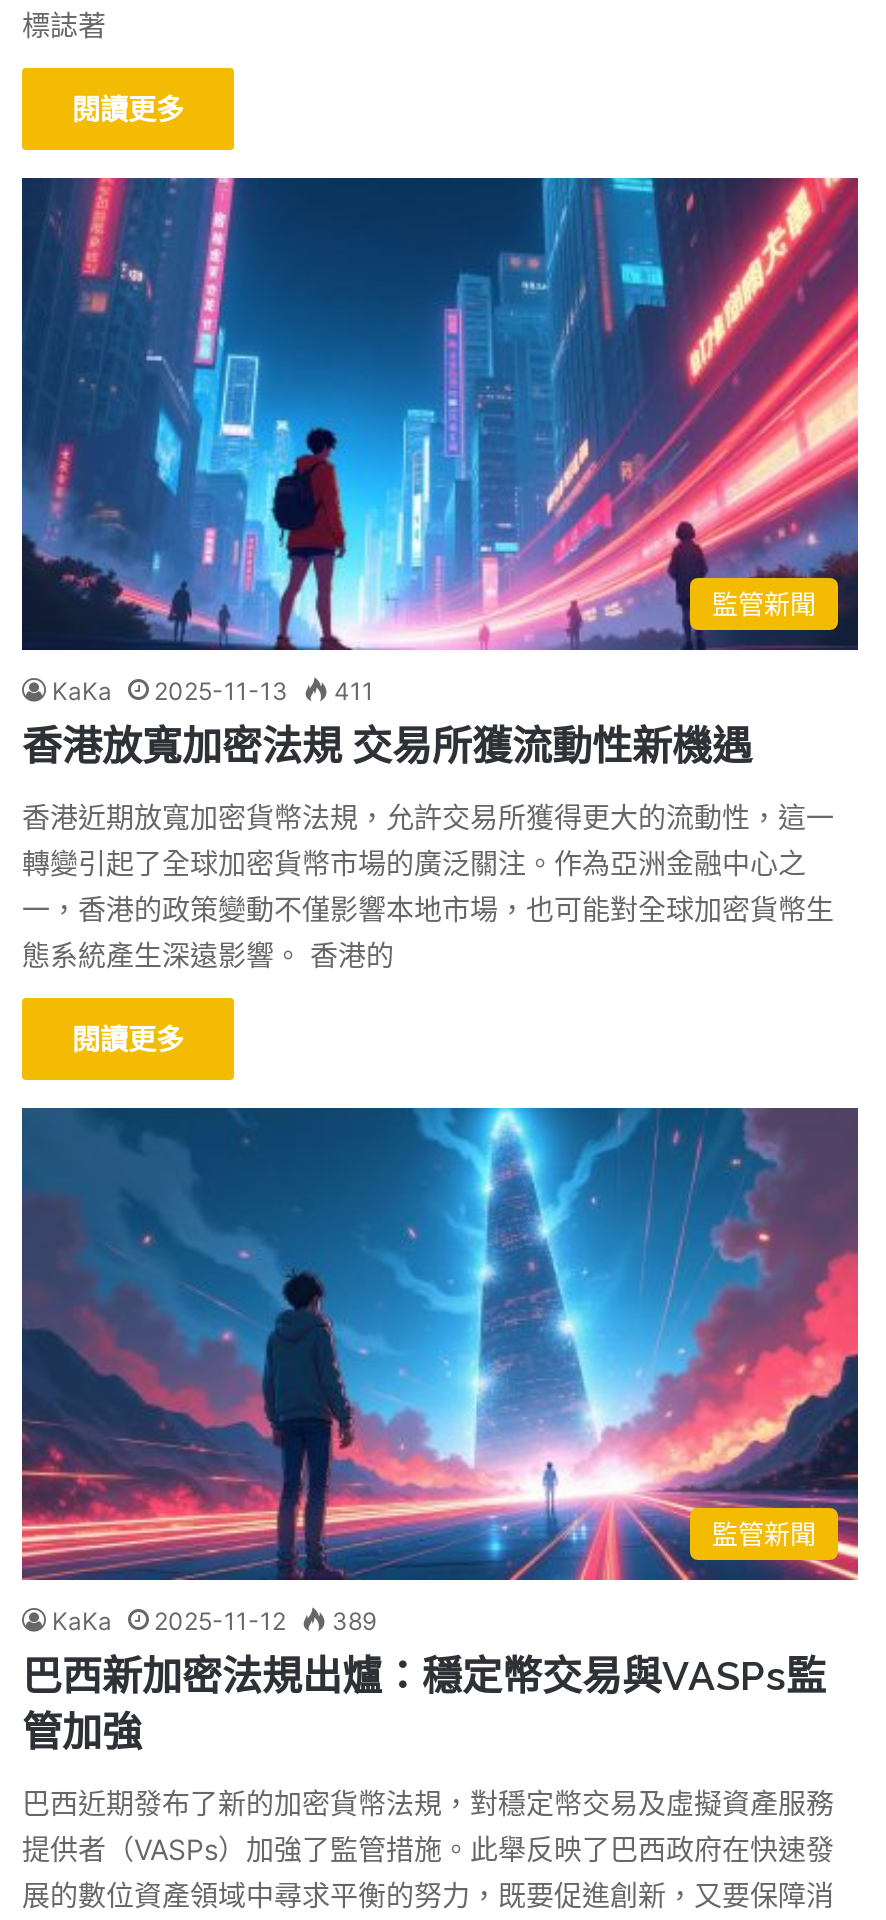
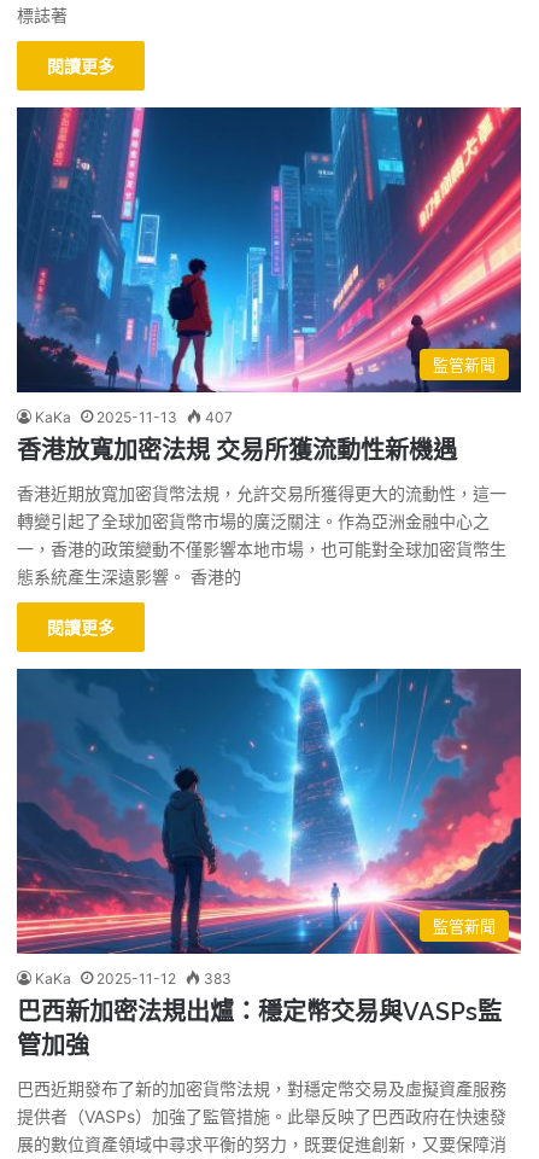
[52,676,374,706] KaKa 2025-11-13 411 -> [35,408,233,426] KaKa 2025-11-13 407
[52,1605,376,1635] KaKa 2025-11-12 389 -> [35,969,232,987] KaKa 2025-11-12 383

